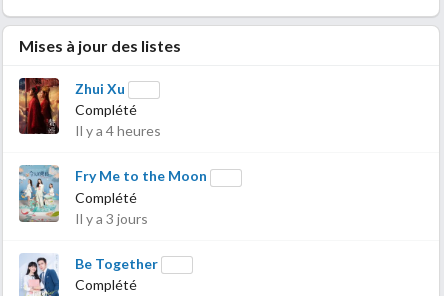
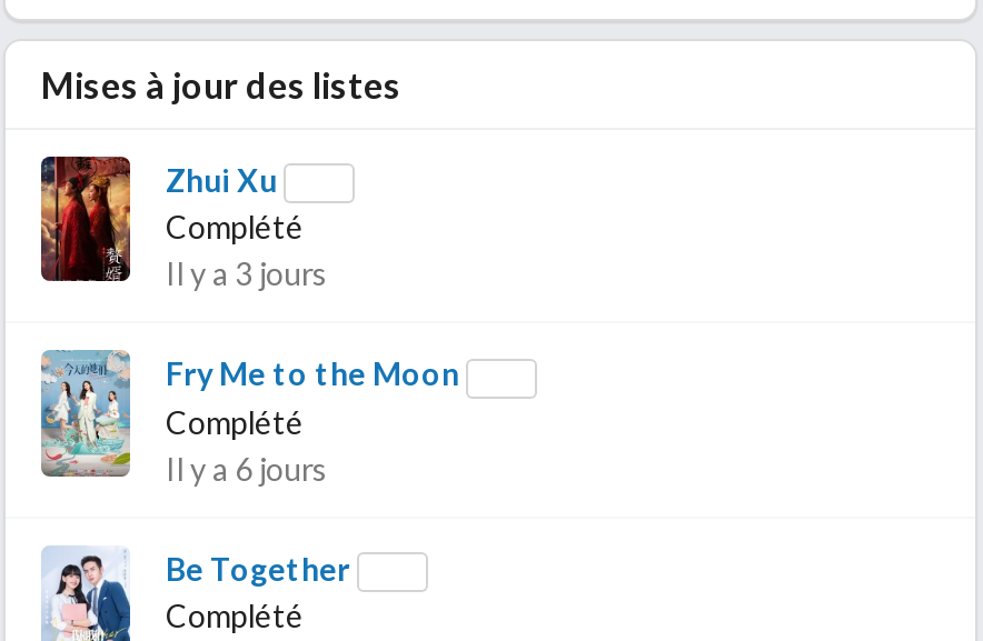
[75,122,161,139] Il y a 4 heures -> [166,255,328,293] Il y a 3 jours
[75,210,148,227] Il y a 3 jours -> [166,450,328,487] Il y a 6 jours

